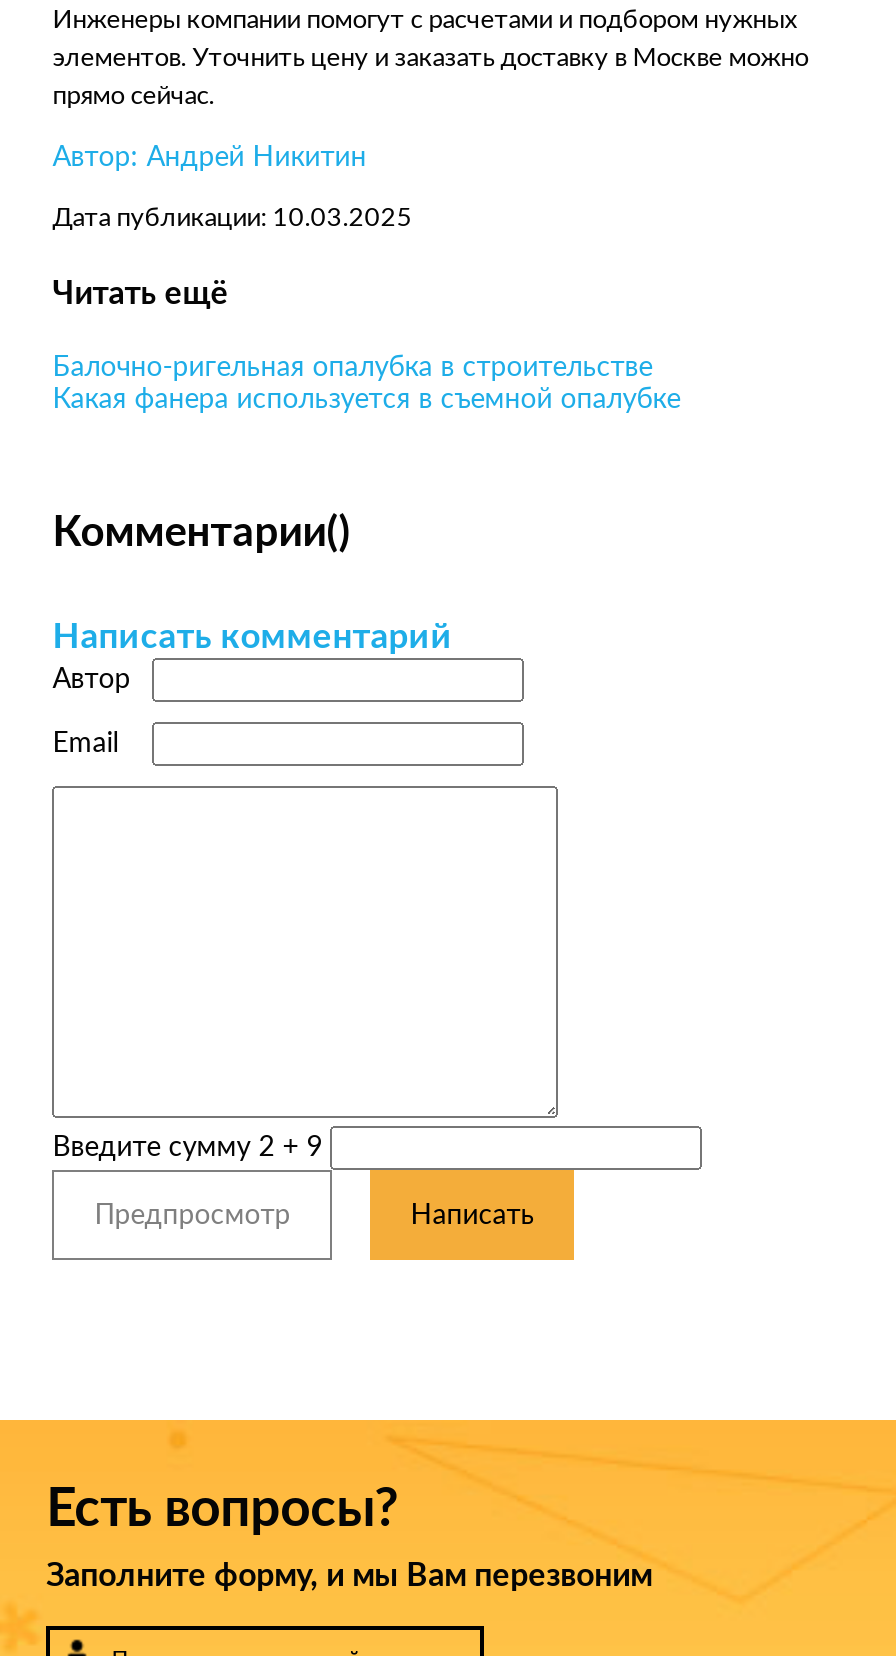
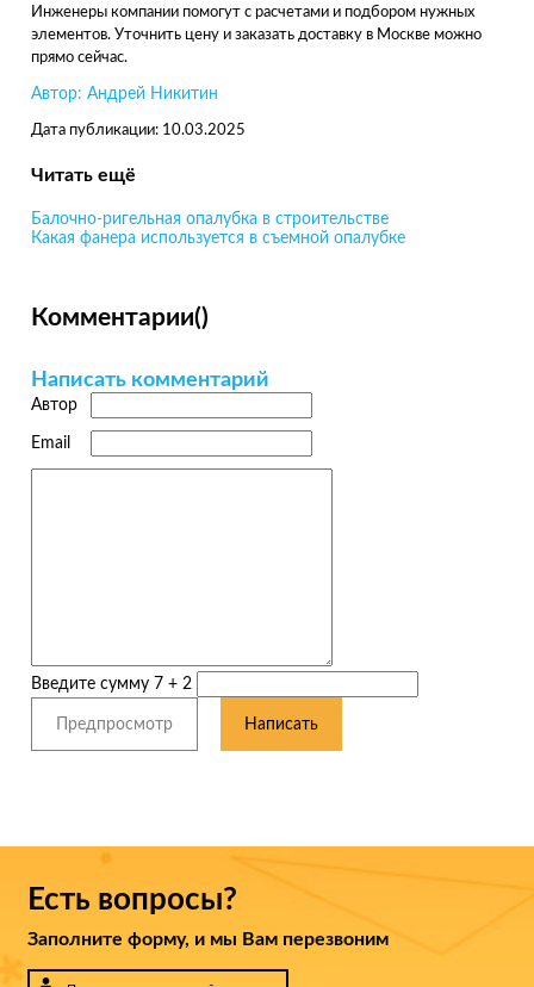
[52,1134,322,1162] Введите сумму 2 + 9 -> [31,676,192,693] Введите сумму 7 + 2

